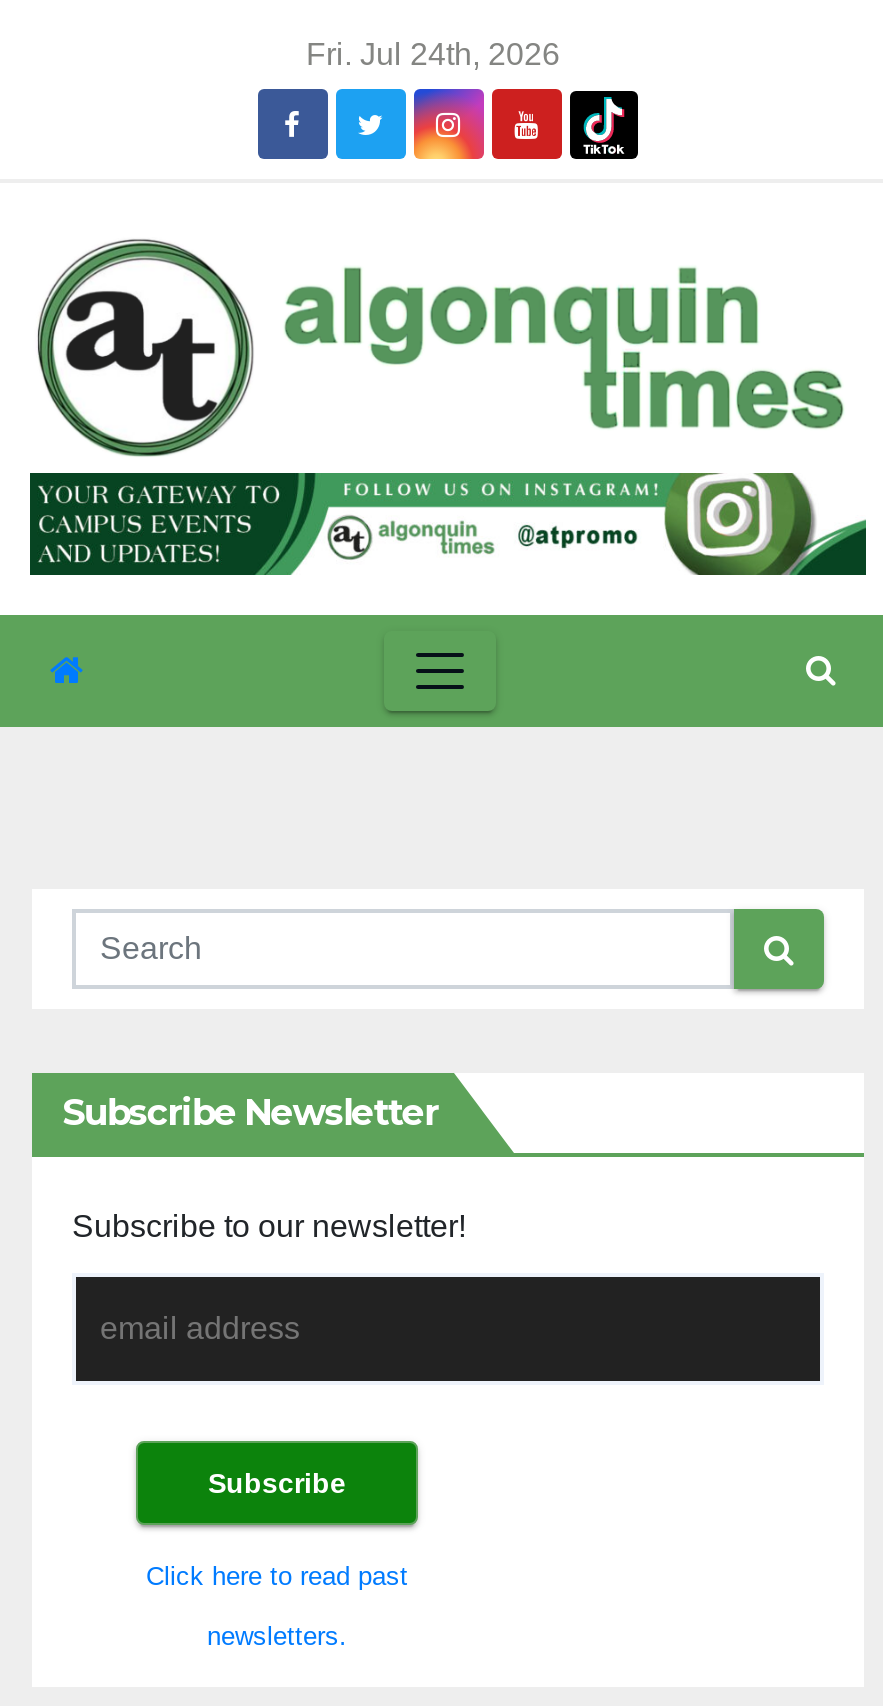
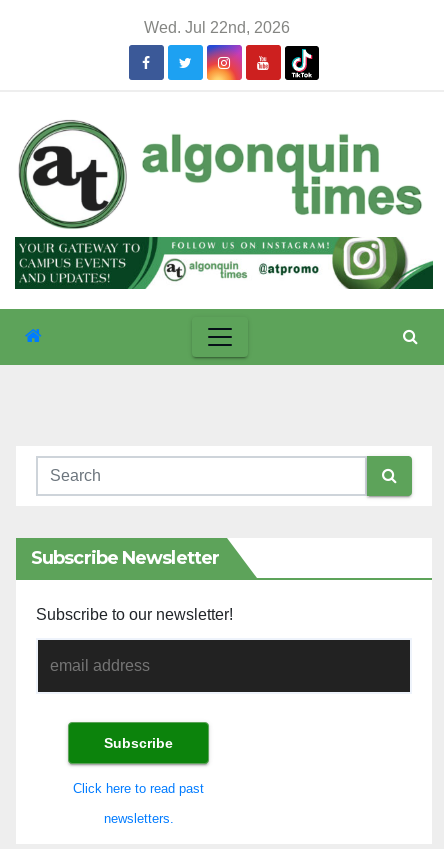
[306,37,560,71] Fri. Jul 24th, 2026 -> [143,19,289,36] Wed. Jul 22nd, 2026

